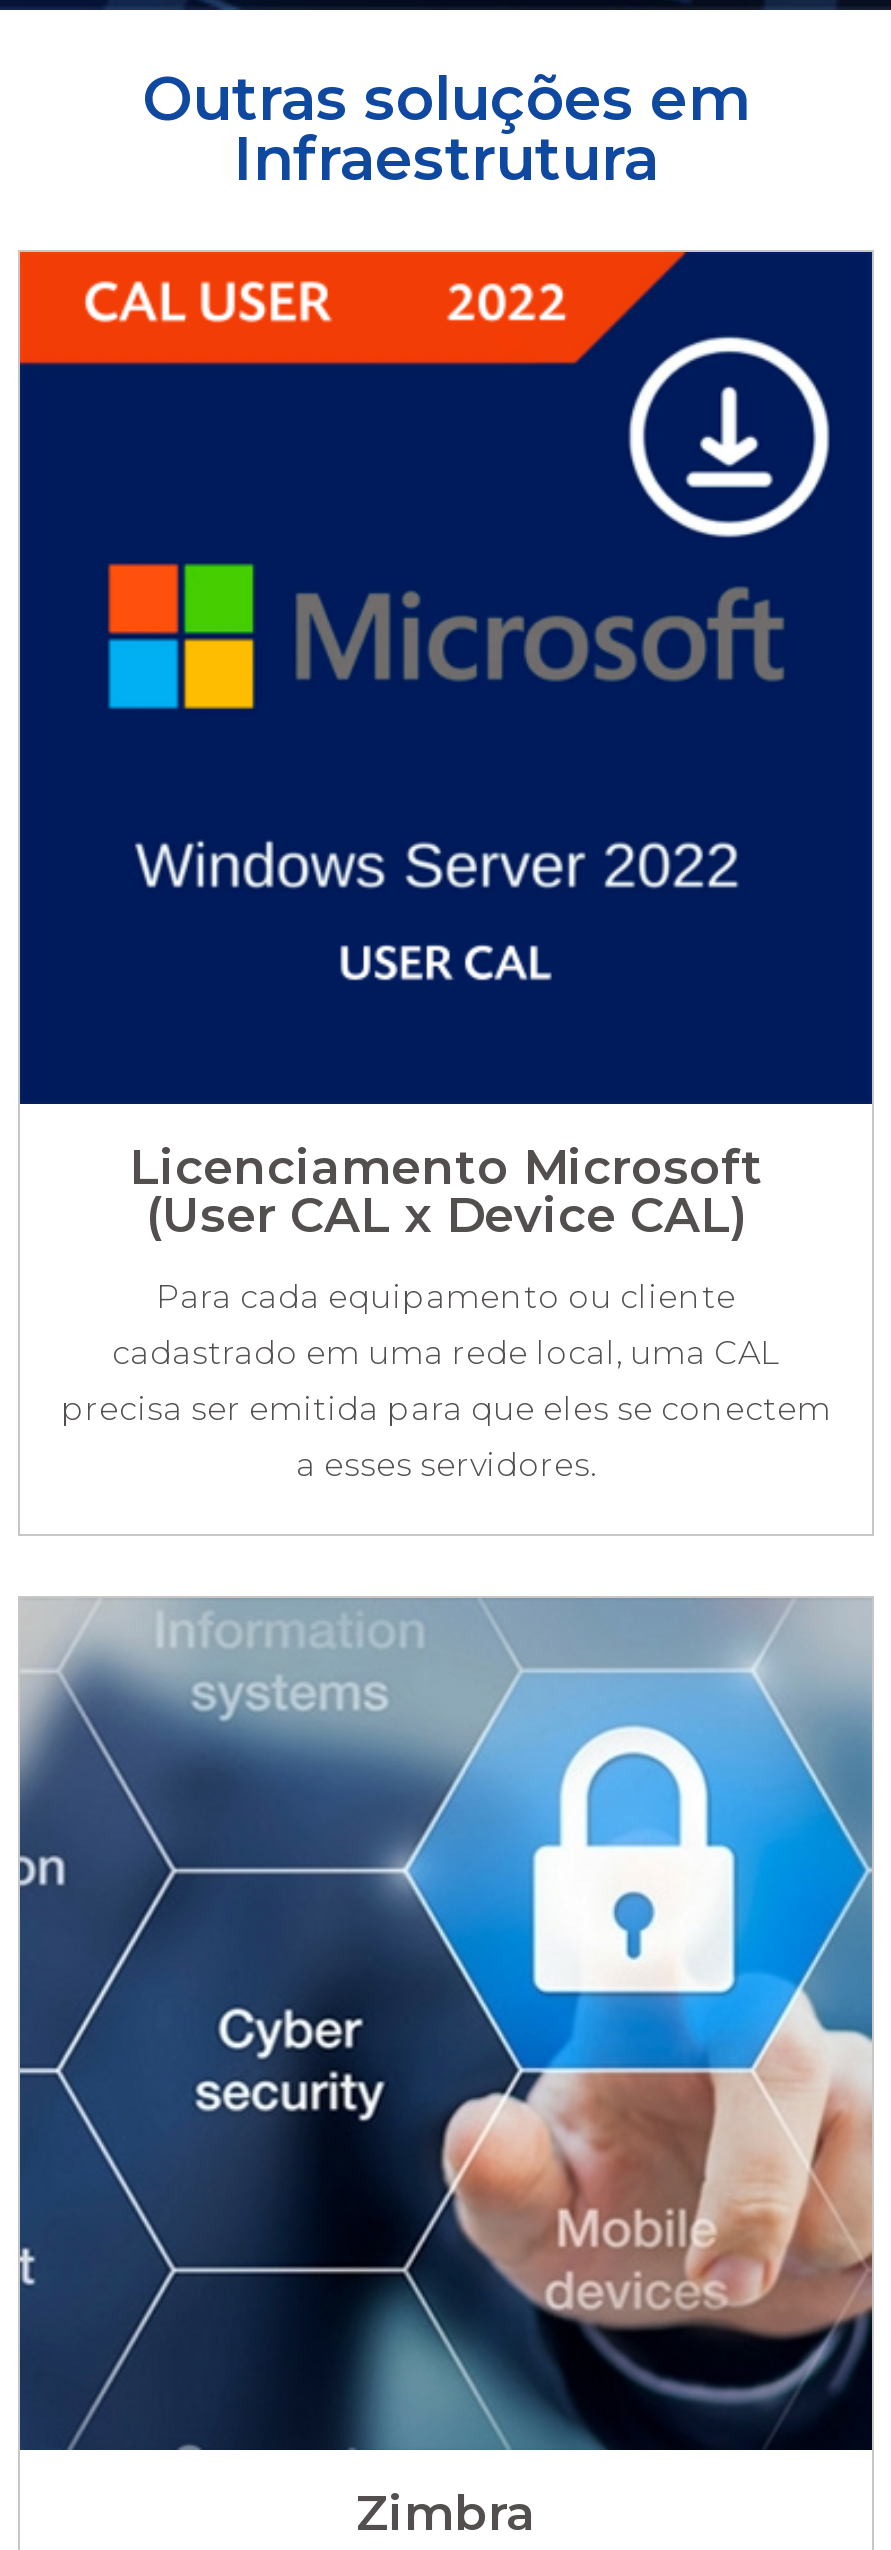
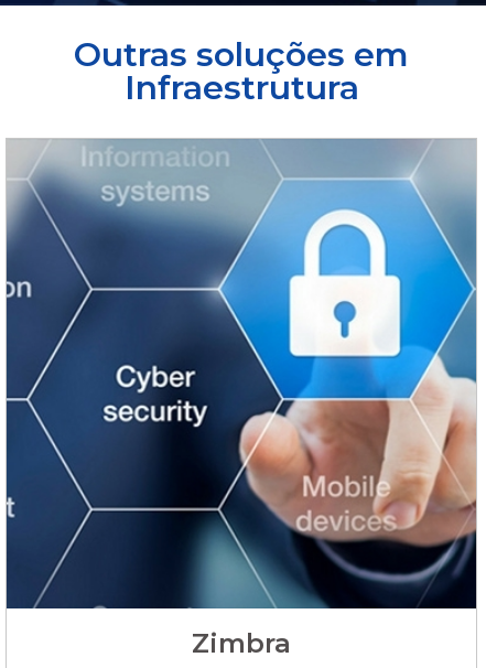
[18,250,874,1483] [image] | Licenciamento Microsoft | (User CAL x Device CAL) | Para cada equipamento ou cliente | cadastrado em uma rede local, uma CAL | precisa ser emitida para que eles se conectem | a esses servidores. -> none

